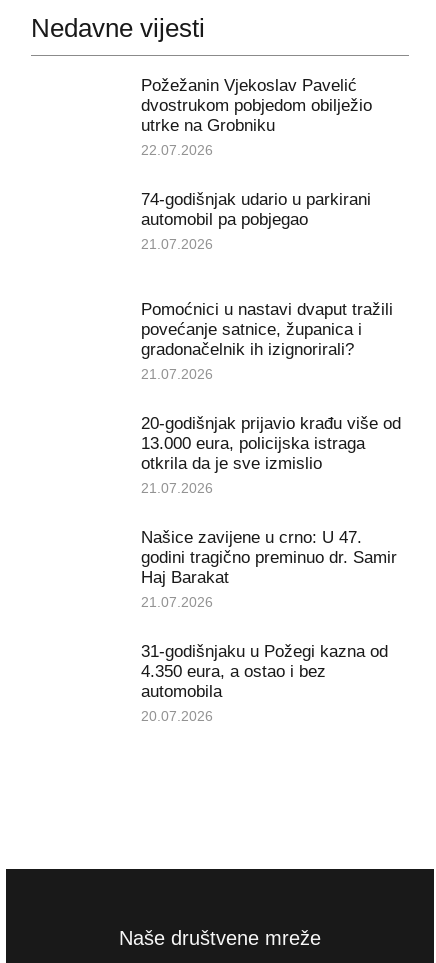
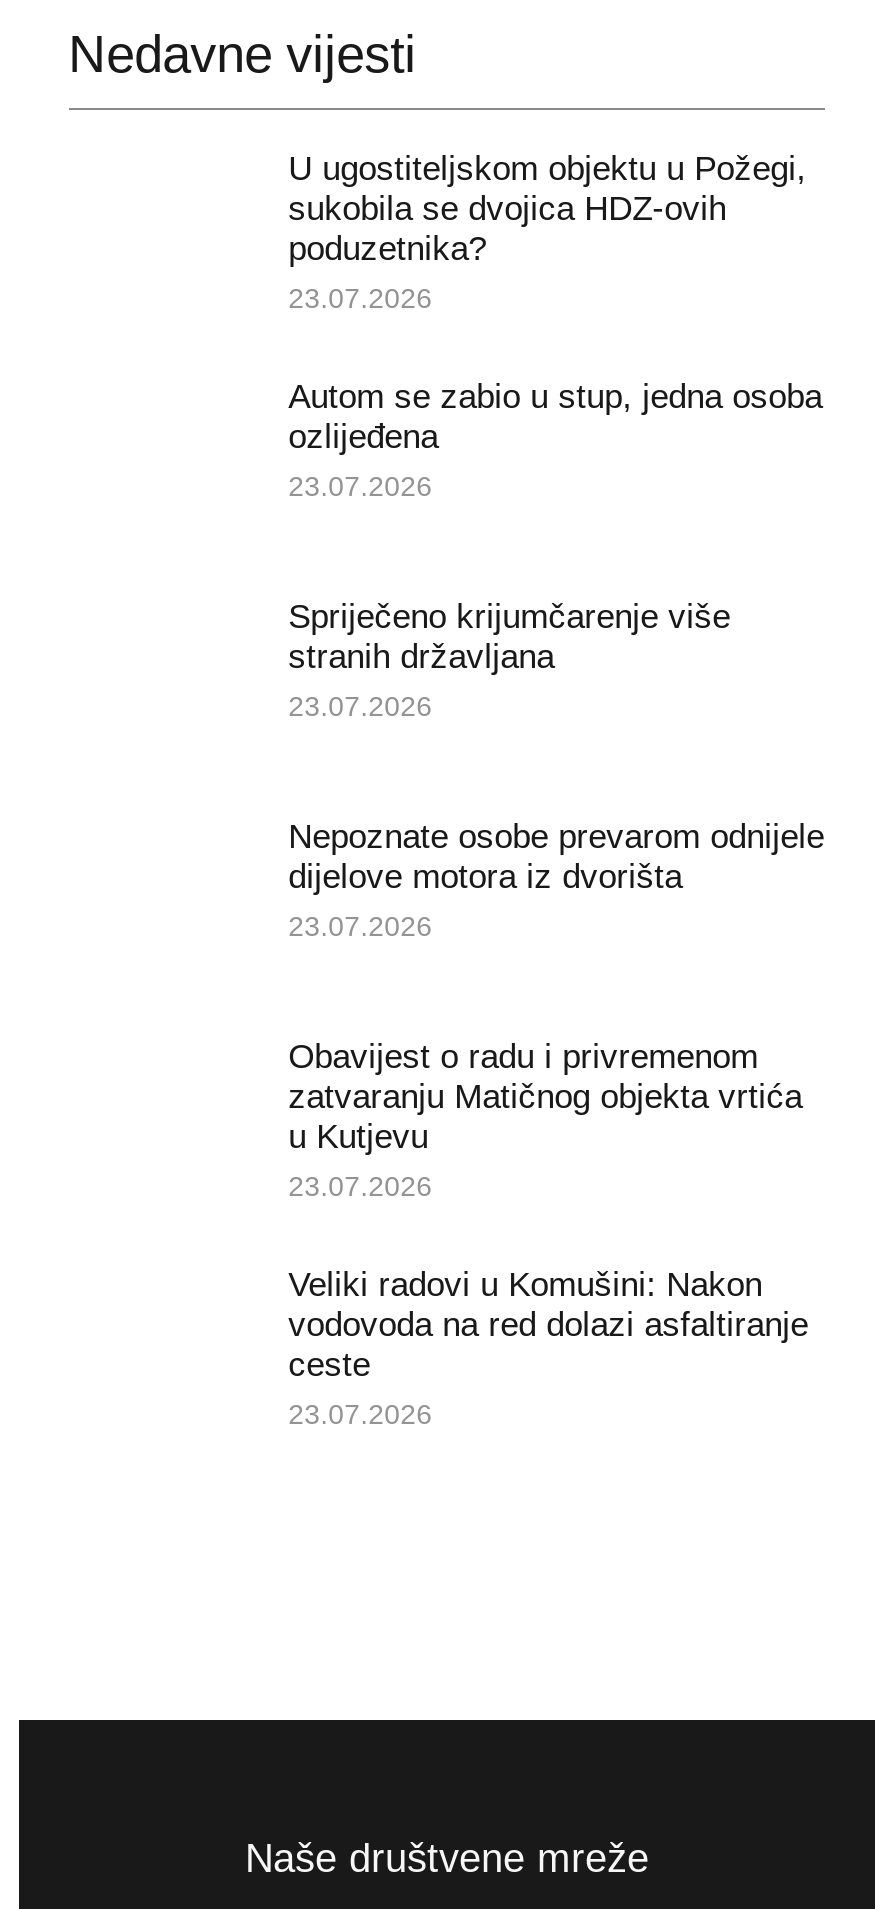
[141,76,372,158] Požežanin Vjekoslav Pavelić | dvostrukom pobjedom obilježio | utrke na Grobniku | 22.07.2026 -> [288,151,806,315] U ugostiteljskom objektu u Požegi, | sukobila se dvojica HDZ-ovih | poduzetnika? | 23.07.2026
[141,190,371,252] 74-godišnjak udario u parkirani | automobil pa pobjegao | 21.07.2026 -> [288,379,822,503] Autom se zabio u stup, jedna osoba | ozlijeđena | 23.07.2026
[141,300,393,382] Pomoćnici u nastavi dvaput tražili | povećanje satnice, županica i | gradonačelnik ih izignorirali? | 21.07.2026 -> [288,599,730,723] Spriječeno krijumčarenje više | stranih državljana | 23.07.2026
[141,414,401,496] 20-godišnjak prijavio krađu više od | 13.000 eura, policijska istraga | otkrila da je sve izmislio | 21.07.2026 -> [288,819,824,943] Nepoznate osobe prevarom odnijele | dijelove motora iz dvorišta | 23.07.2026
[141,528,397,610] Našice zavijene u crno: U 47. | godini tragično preminuo dr. Samir | Haj Barakat | 21.07.2026 -> [288,1039,802,1203] Obavijest o radu i privremenom | zatvaranju Matičnog objekta vrtića | u Kutjevu | 23.07.2026
[141,642,388,724] 31-godišnjaku u Požegi kazna od | 4.350 eura, a ostao i bez | automobila | 20.07.2026 -> [288,1267,808,1431] Veliki radovi u Komušini: Nakon | vodovoda na red dolazi asfaltiranje | ceste | 23.07.2026

